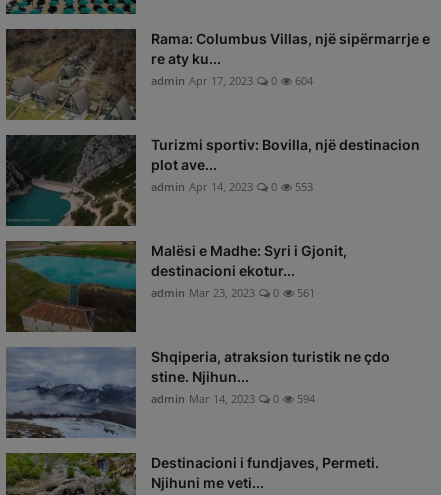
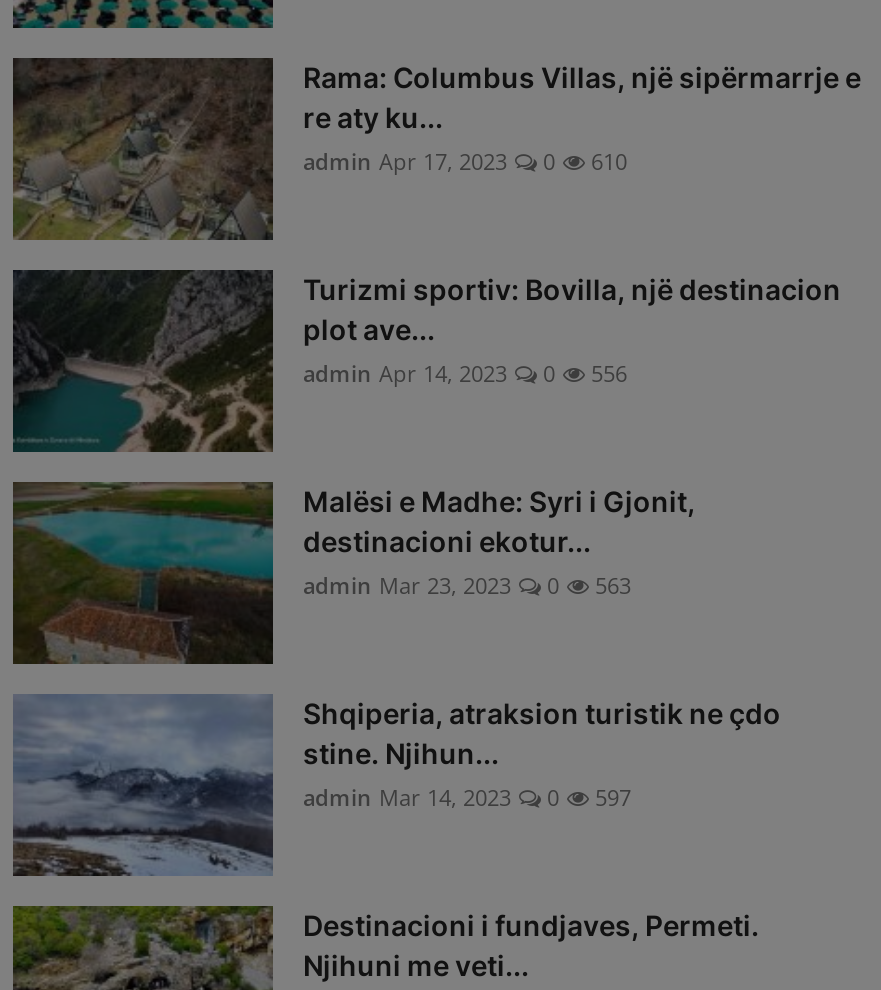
[151,72,313,87] admin Apr 17, 2023 0 604 -> [303,145,627,175] admin Apr 17, 2023 0 610
[151,178,313,193] admin Apr 14, 2023 0 553 -> [303,357,627,387] admin Apr 14, 2023 0 556
[151,284,315,299] admin Mar 23, 2023 0 561 -> [303,569,631,599] admin Mar 23, 2023 0 563
[151,390,315,405] admin Mar 14, 2023 0 594 -> [303,781,631,811] admin Mar 14, 2023 0 597

